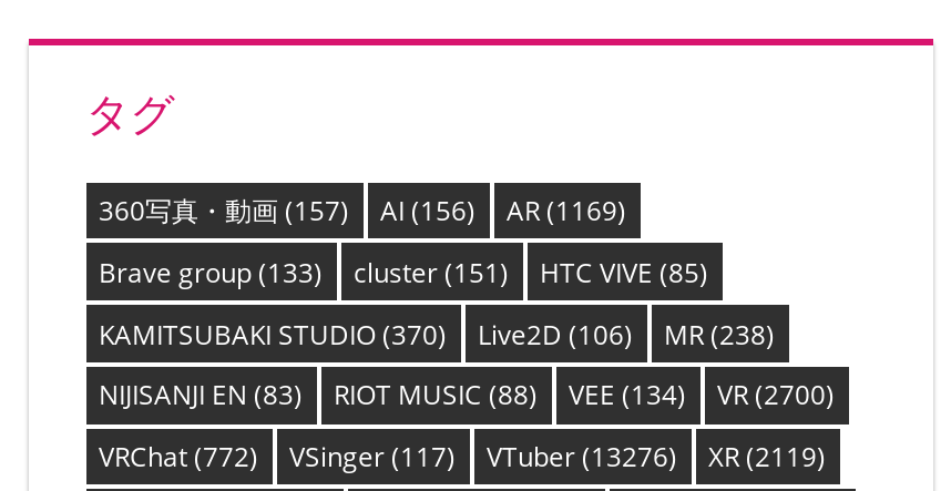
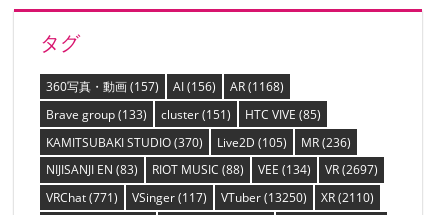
[99,192,626,229] 360写真・動画(157) AI (156) AR (1169) -> [45,78,283,95] 360写真・動画(157) AI (156) AR (1168)
[478,315,633,352] Live2D (106) -> [216,133,286,150] Live2D (105)
[664,315,775,352] MR (238) -> [300,133,350,150] MR (236)
[99,376,835,414] NIJISANJI EN (83) RIOT MUSIC (88) VEE (134) VR (2700) -> [45,161,377,178] NIJISANJI EN (83) RIOT MUSIC (88) VEE (134) VR (2697)
[99,438,258,476] VRChat (772) -> [45,189,117,206] VRChat (771)
[487,438,677,476] VTuber (13276) -> [220,189,306,206] VTuber (13250)
[708,438,826,476] XR (2119) -> [320,189,373,206] XR (2110)

